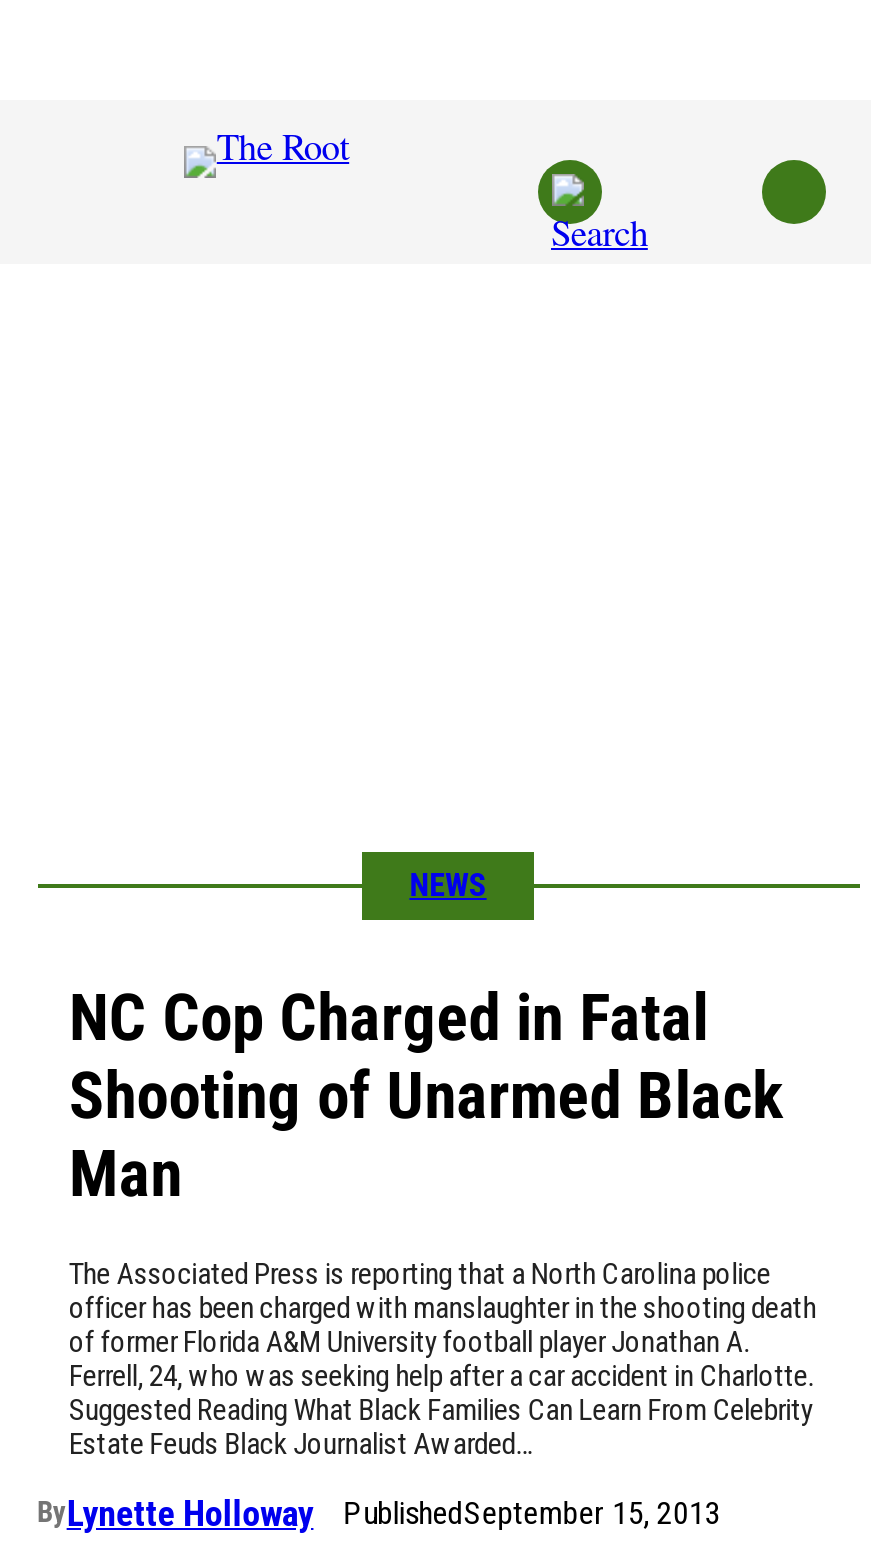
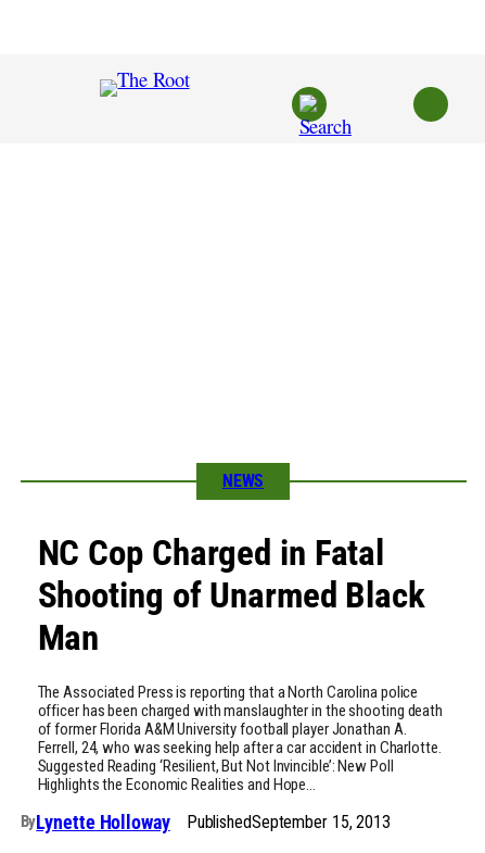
[69,1392,813,1462] Suggested Reading What Black Families Can Learn From Celebrity | Estate Feuds Black Journalist Awarded… -> [37,756,393,794] Suggested Reading ‘Resilient, But Not Invincible’: New Poll | Highlights the Economic Realities and Hope…

